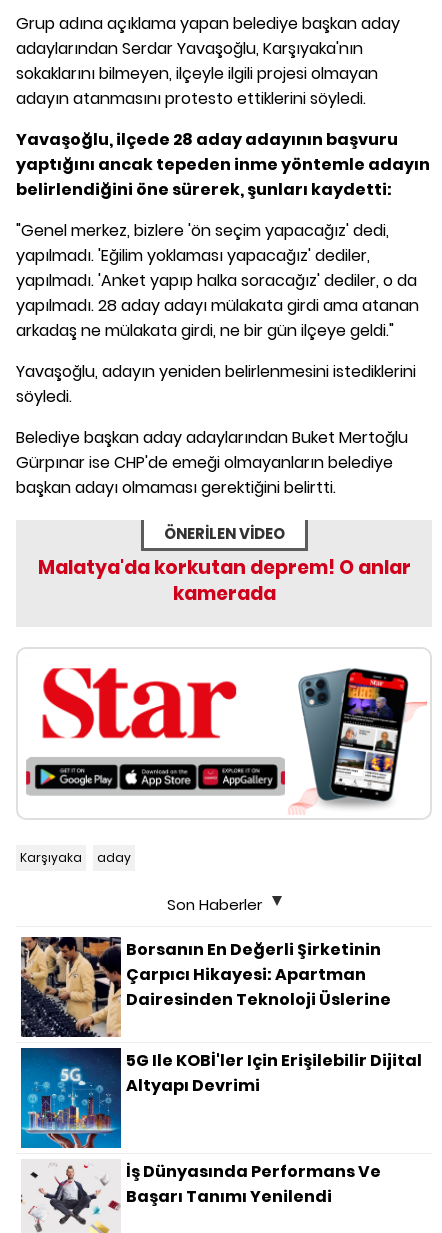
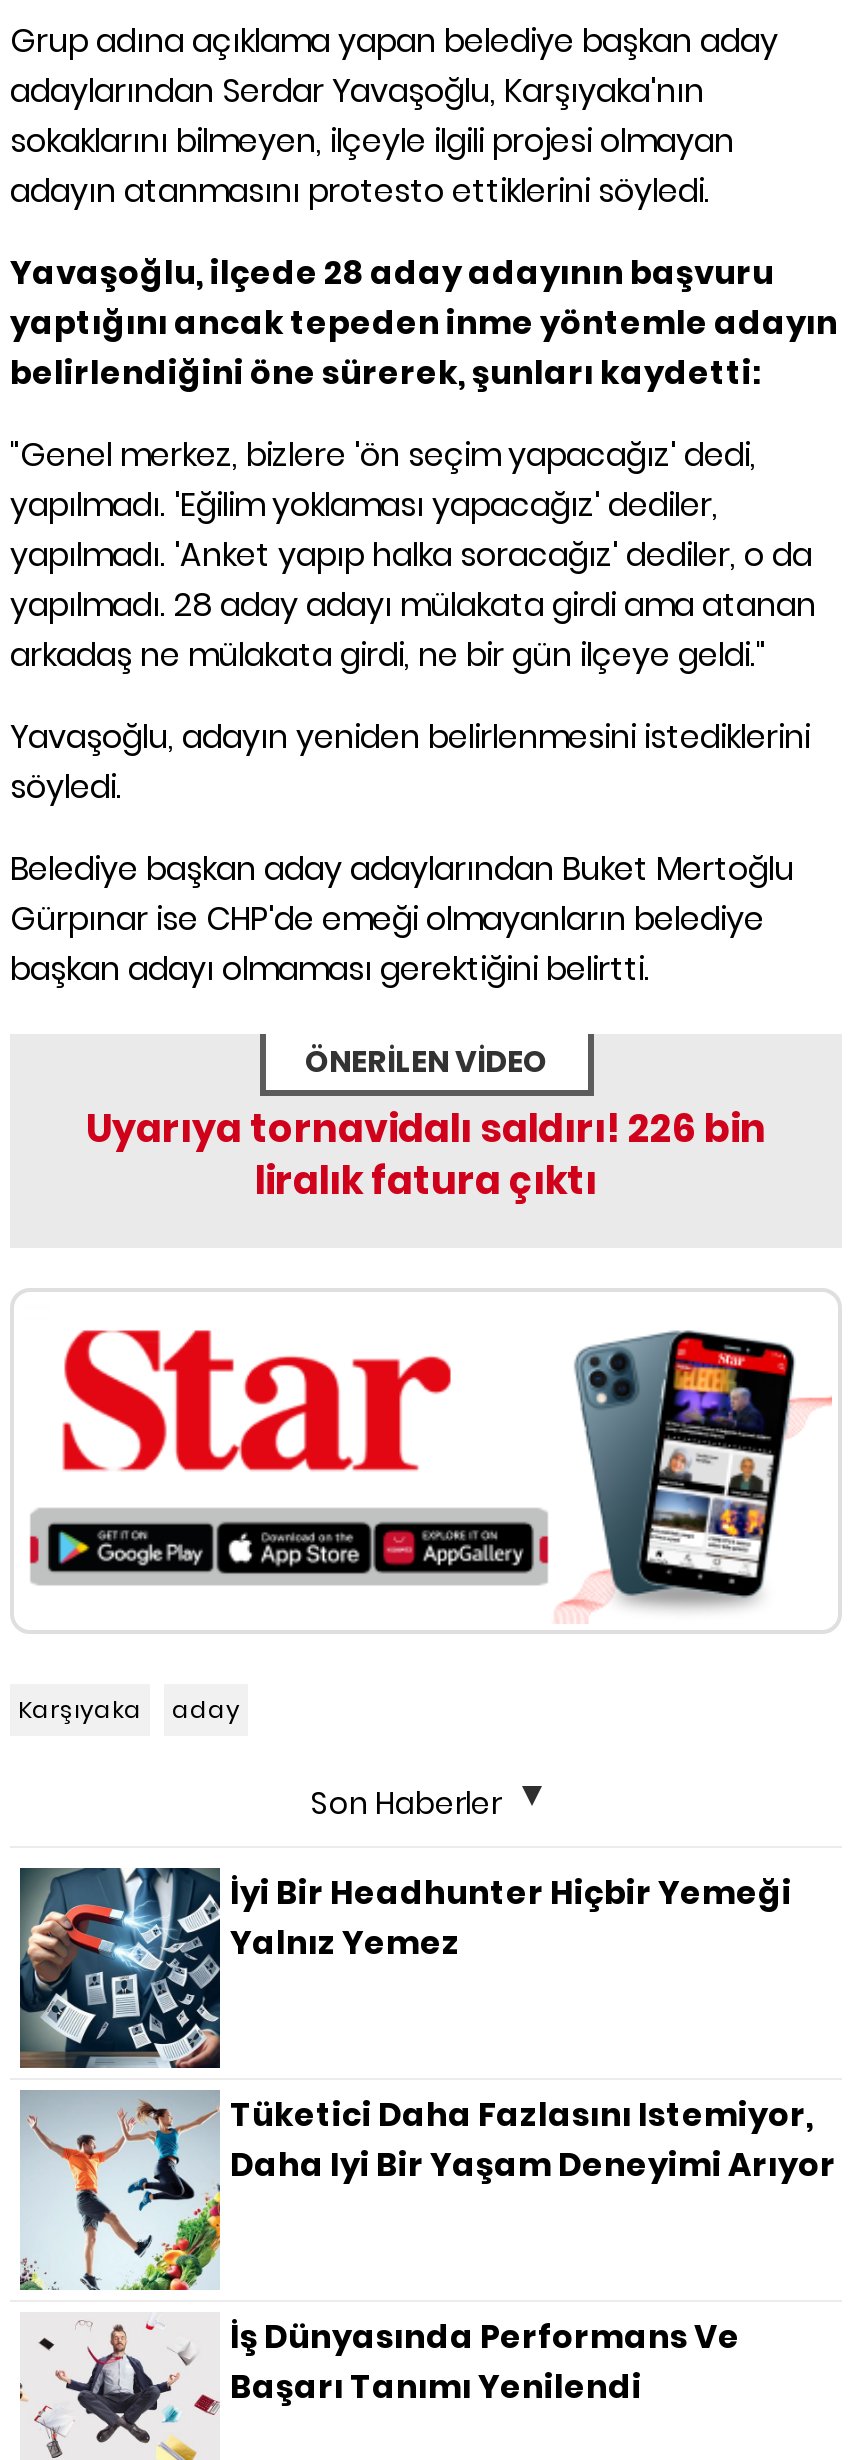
[37,554,410,607] Malatya'da korkutan deprem! O anlar | kamerada -> [86,1103,766,1209] Uyarıya tornavidalı saldırı! 226 bin | liralık fatura çıktı
[21,936,391,1038] [image] | Borsanın En Değerli Şirketinin | Çarpıcı Hikayesi: Apartman | Dairesinden Teknoloji Üslerine -> [20,1866,792,2070] [image] | İyi Bir Headhunter Hiçbir Yemeği | Yalnız Yemez
[20,1048,422,1149] [image] | 5G Ile KOBİ'ler Için Erişilebilir Dijital | Altyapı Devrimi -> [18,2091,836,2292] [image] | Tüketici Daha Fazlasını Istemiyor, | Daha Iyi Bir Yaşam Deneyimi Arıyor

